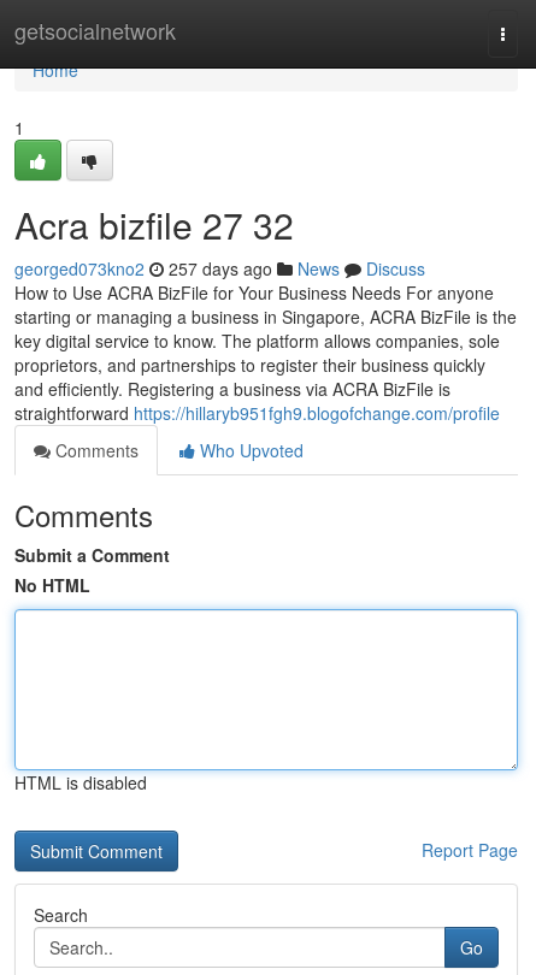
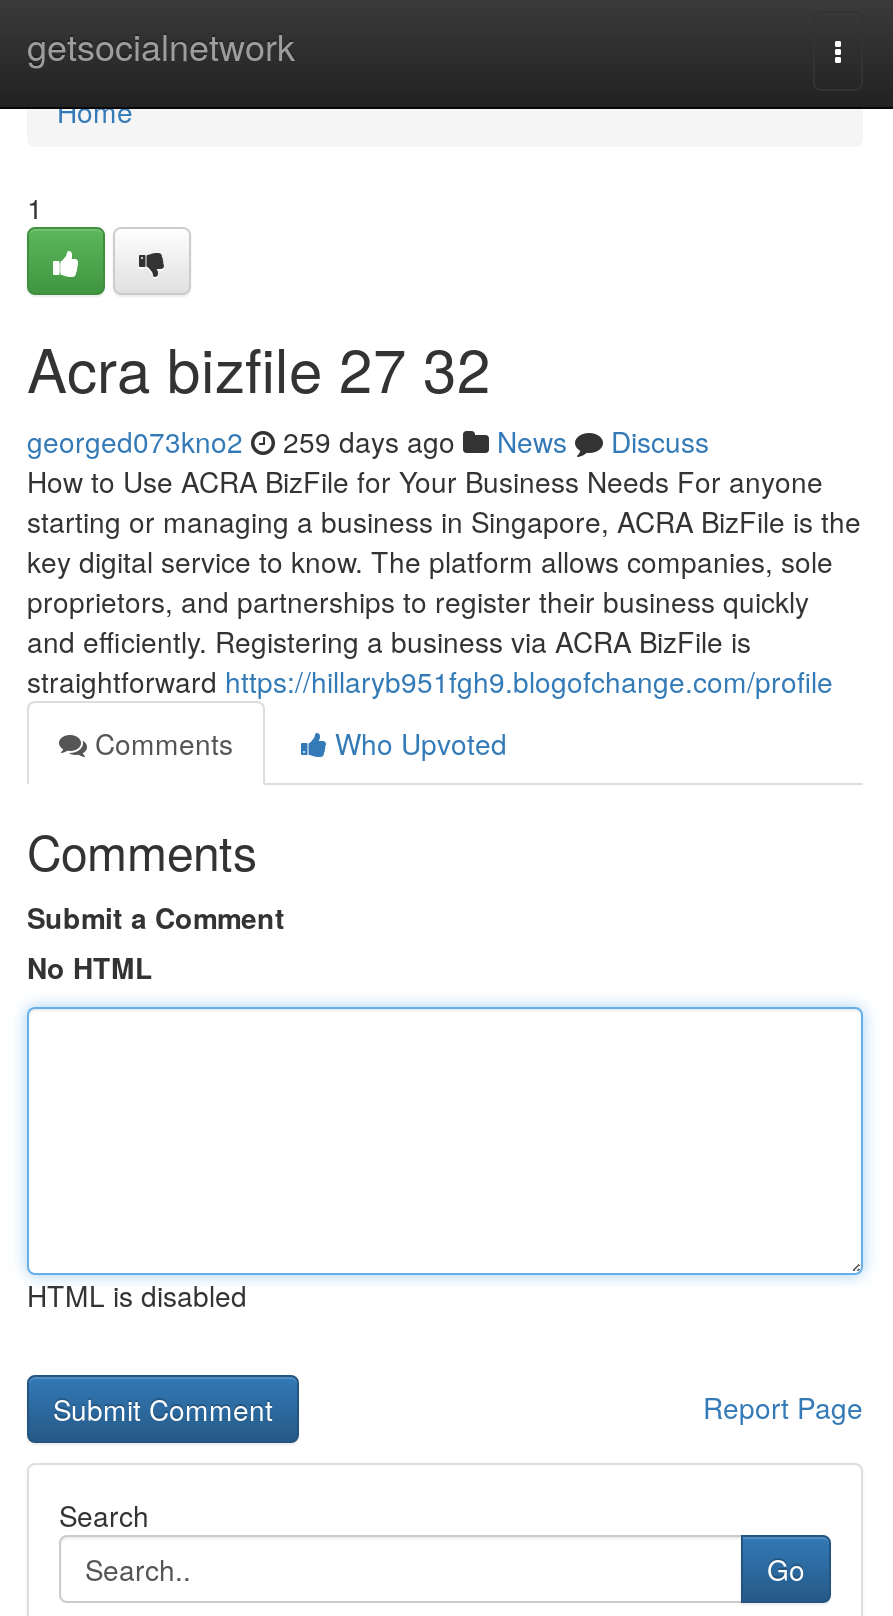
[14,256,425,280] georged073kno2 257 days ago News Discuss -> [27,421,709,461] georged073kno2 259 days ago News Discuss

